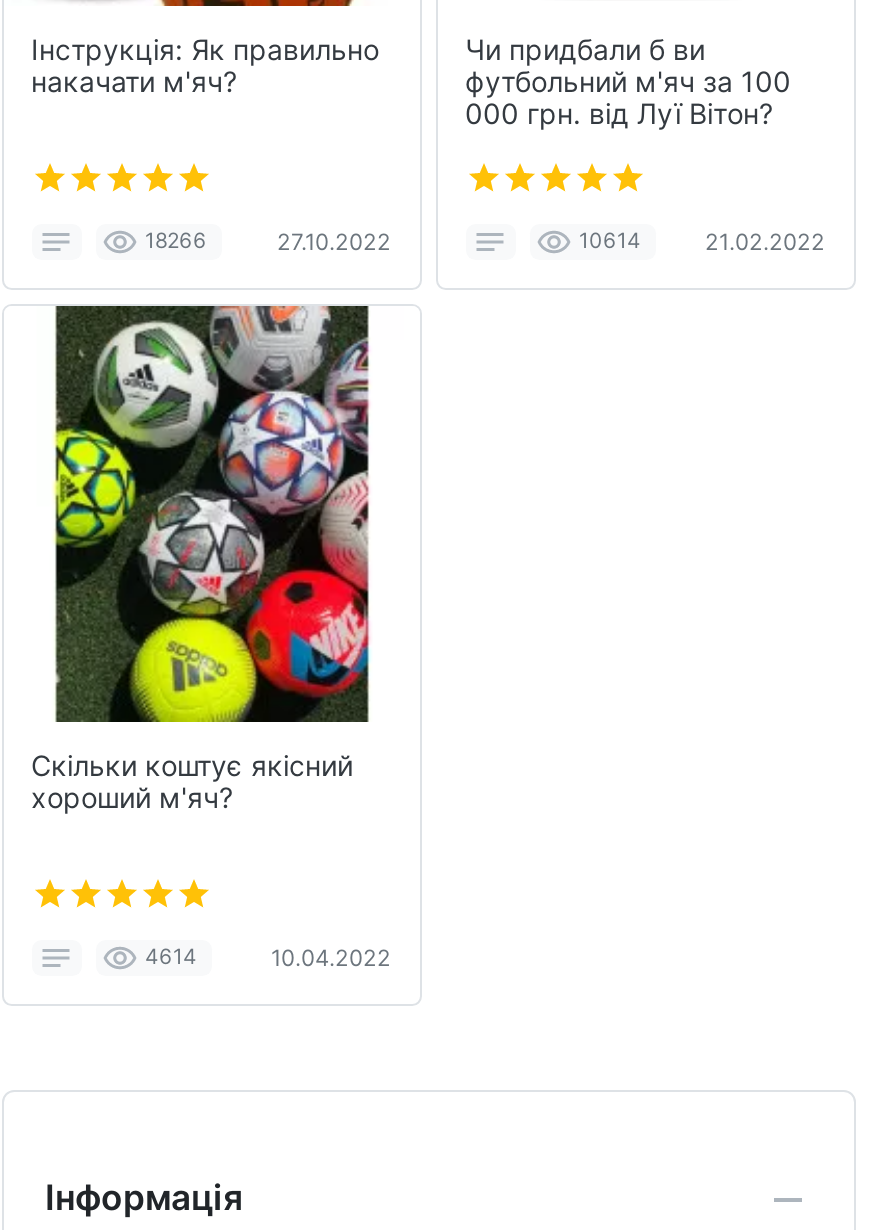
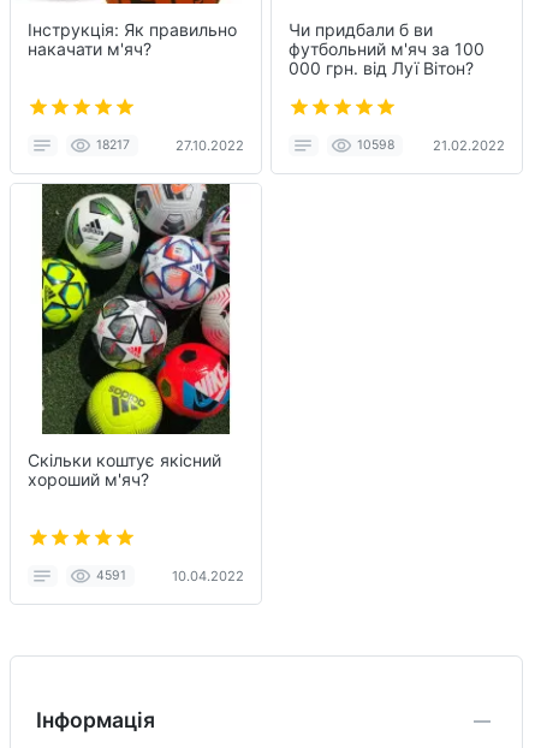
[145,228,207,254] 18266 -> [96,137,129,153] 18217
[579,228,641,254] 10614 -> [356,137,394,153] 10598
[145,944,197,970] 4614 -> [96,568,126,583] 4591

